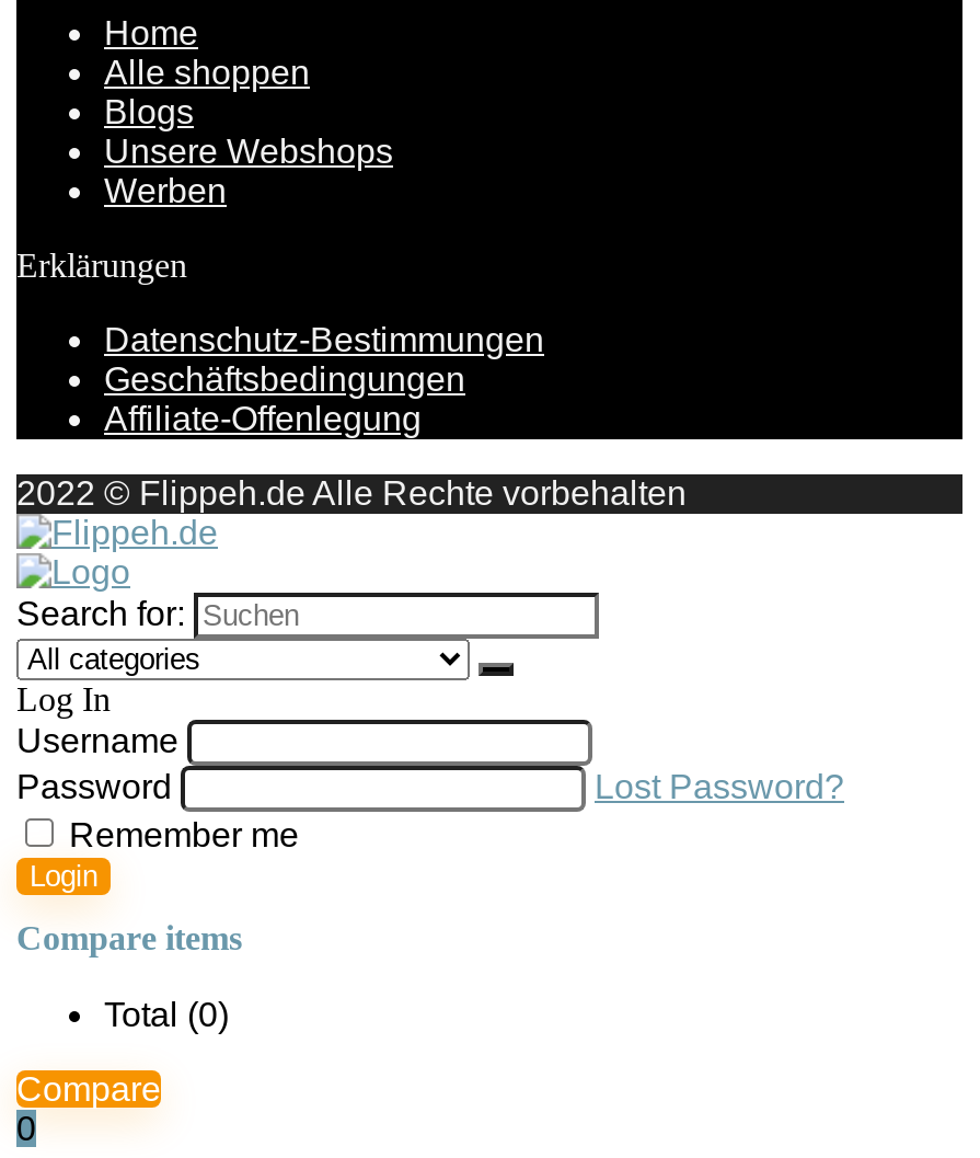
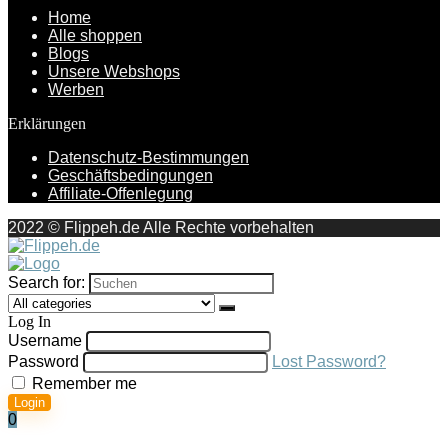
[16,919,242,1108] Compare items | Total (0) | Compare -> none

